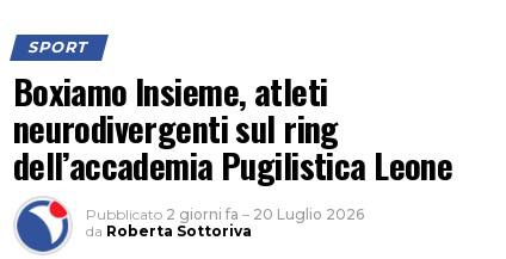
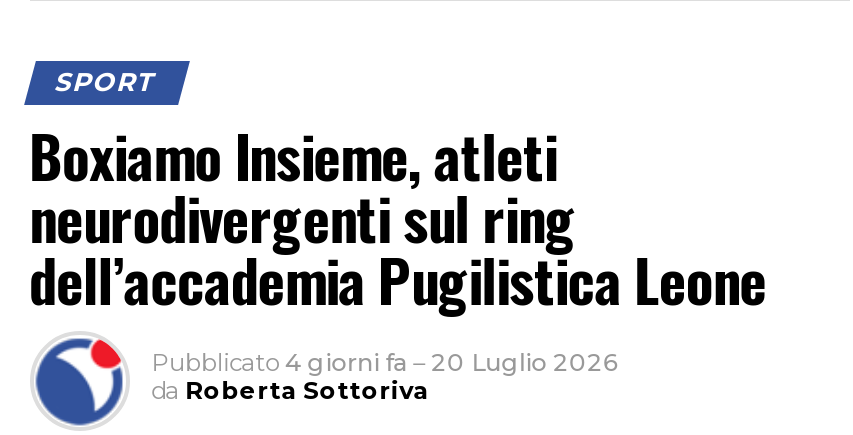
[86,205,364,223] Pubblicato 2 giorni fa – 20 Luglio 2026 -> [151,346,617,376] Pubblicato 4 giorni fa – 20 Luglio 2026

